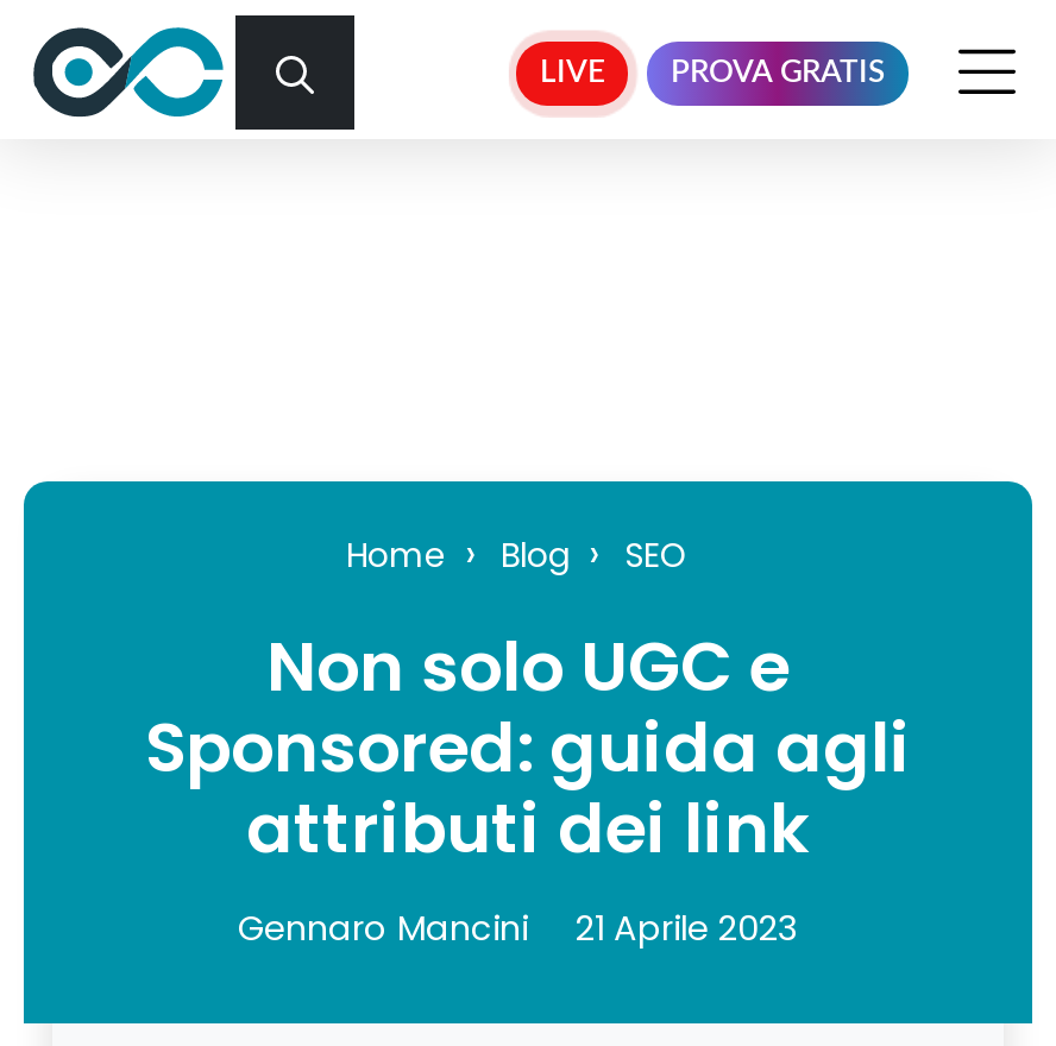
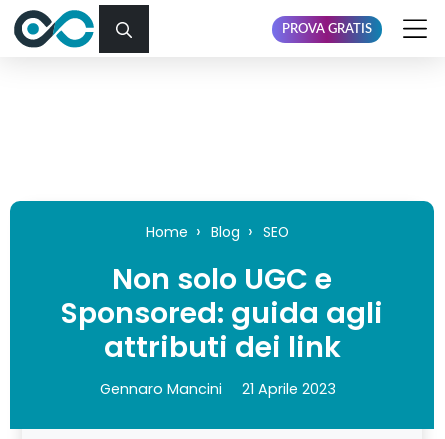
[540,57,604,88] LIVE -> none

